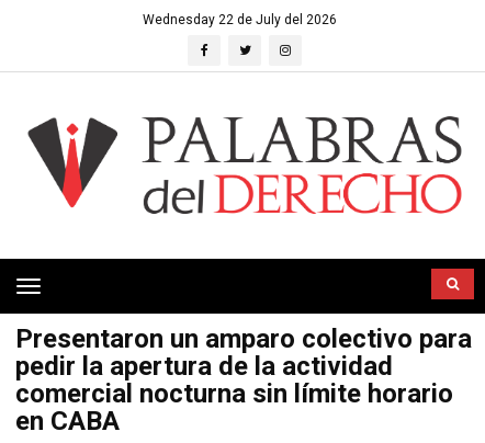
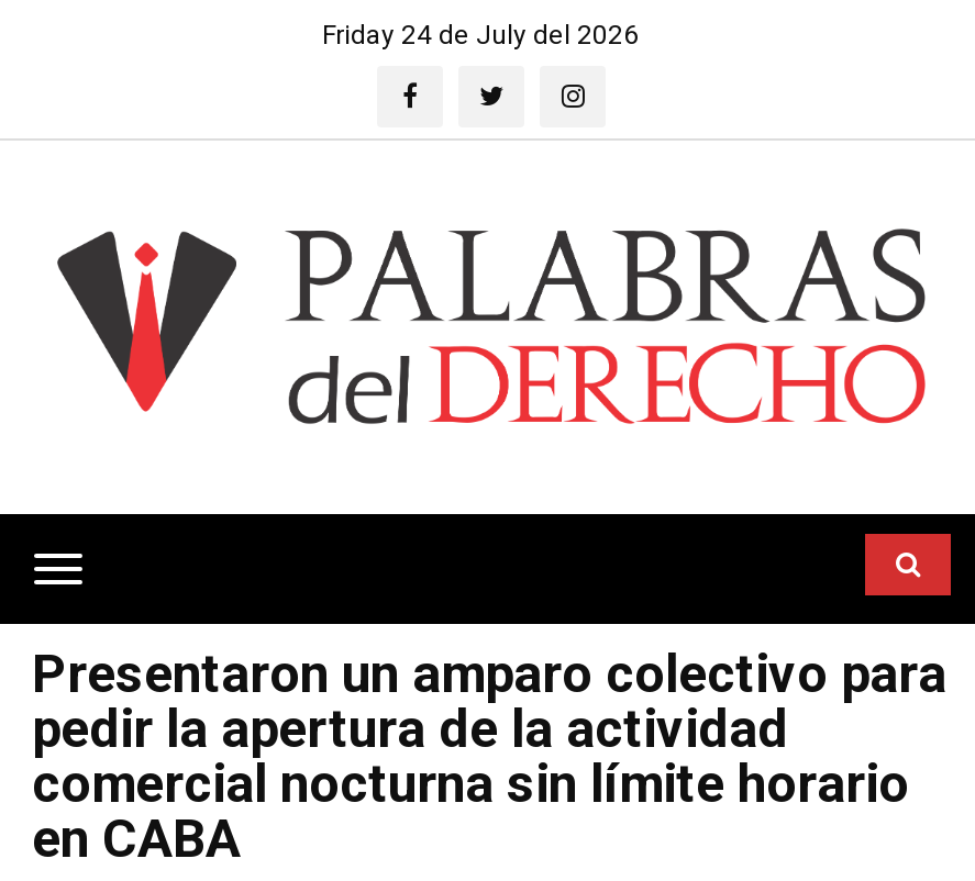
[142,12,336,27] Wednesday 22 de July del 2026 -> [322,20,639,51] Friday 24 de July del 2026

